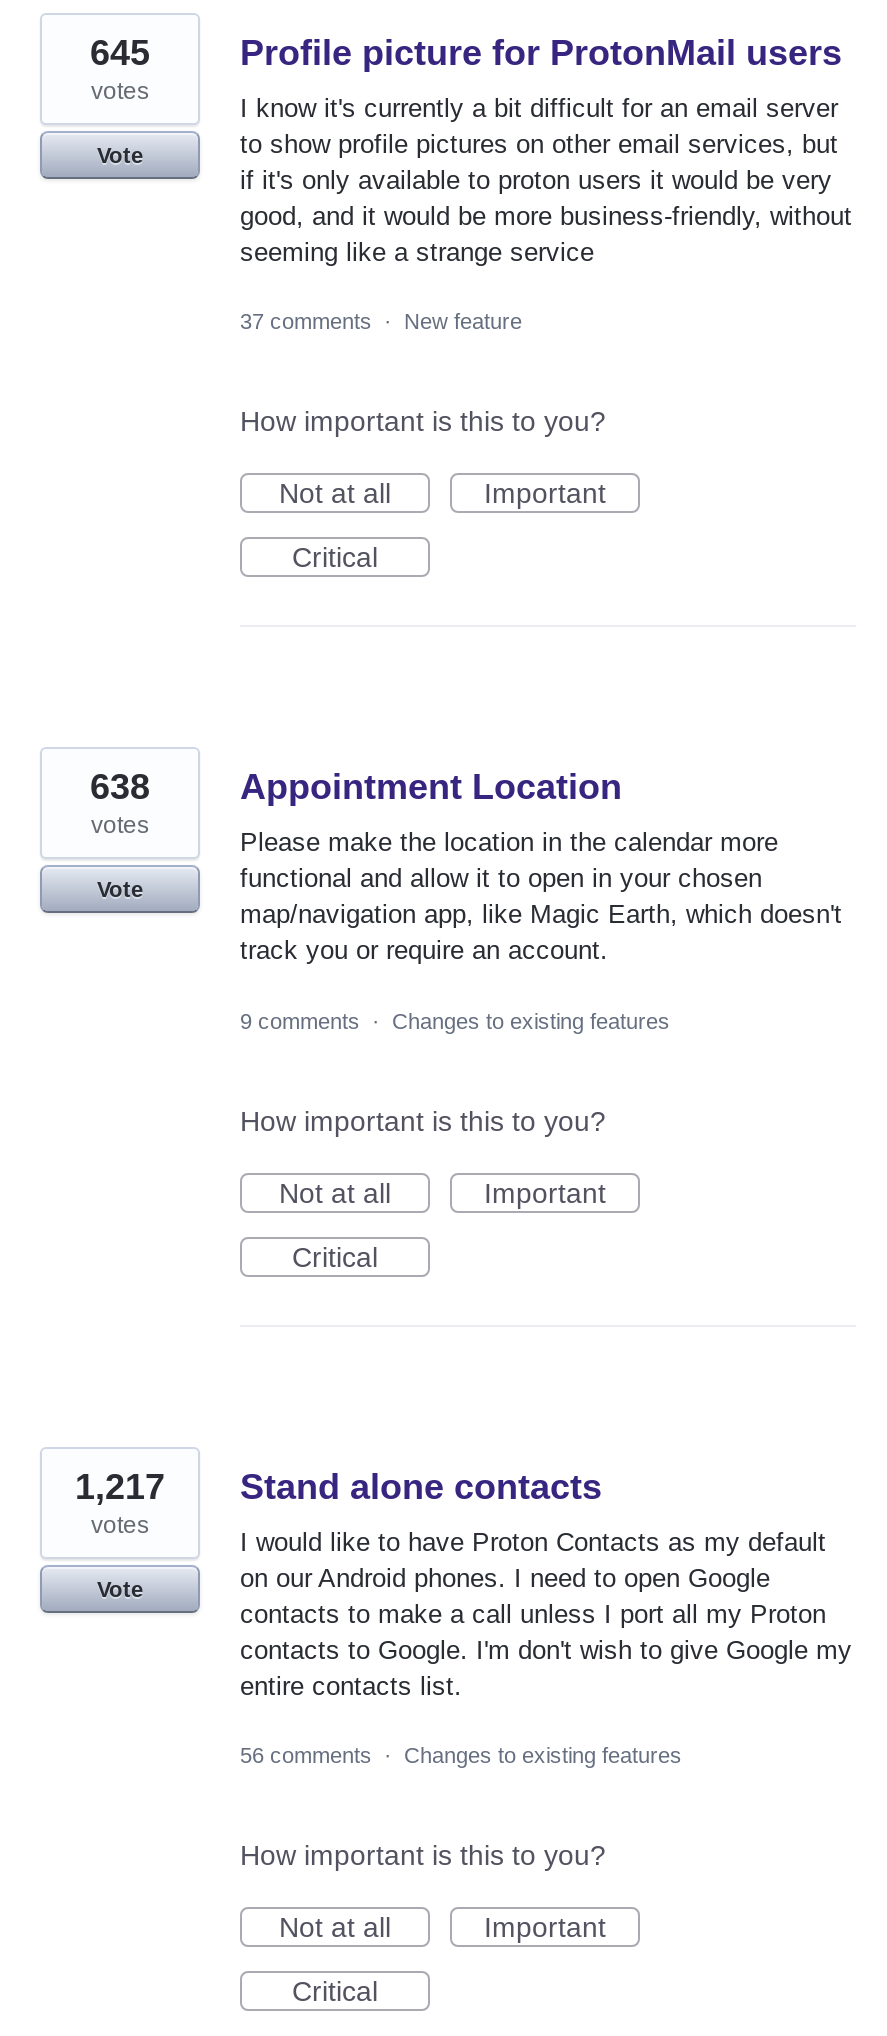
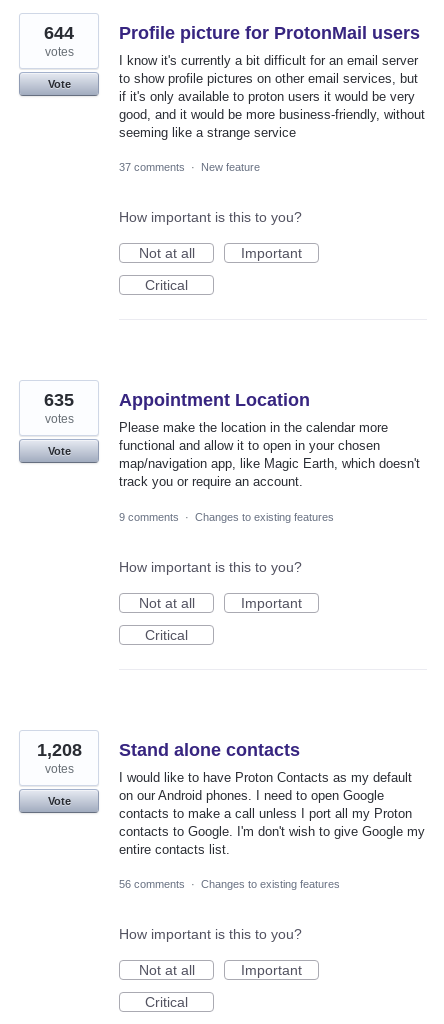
[90,33,150,73] 645 -> [44,23,74,43] 644
[90,768,150,808] 638 -> [44,390,74,410] 635
[75,1466,602,1506] 1,217 Stand alone contacts -> [36,740,300,760] 1,208 Stand alone contacts

